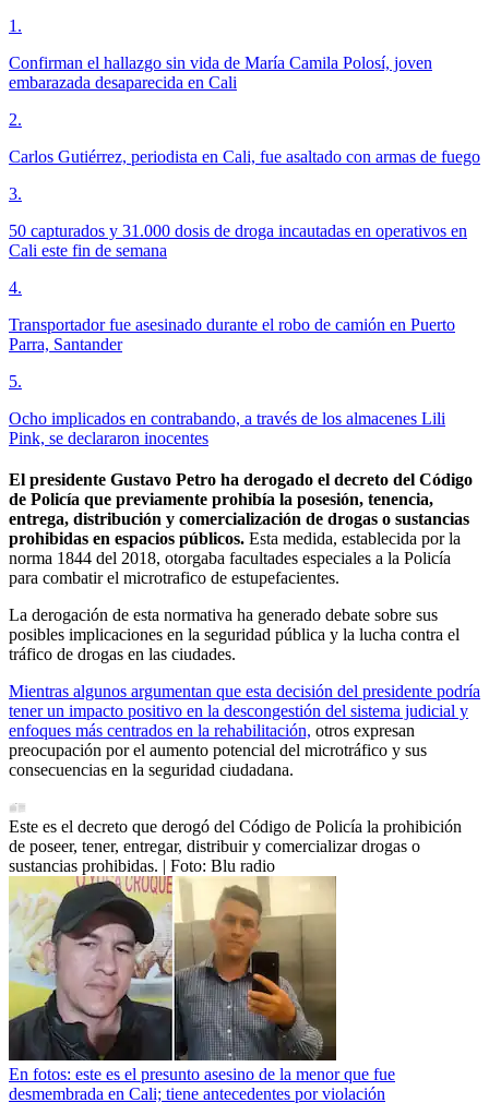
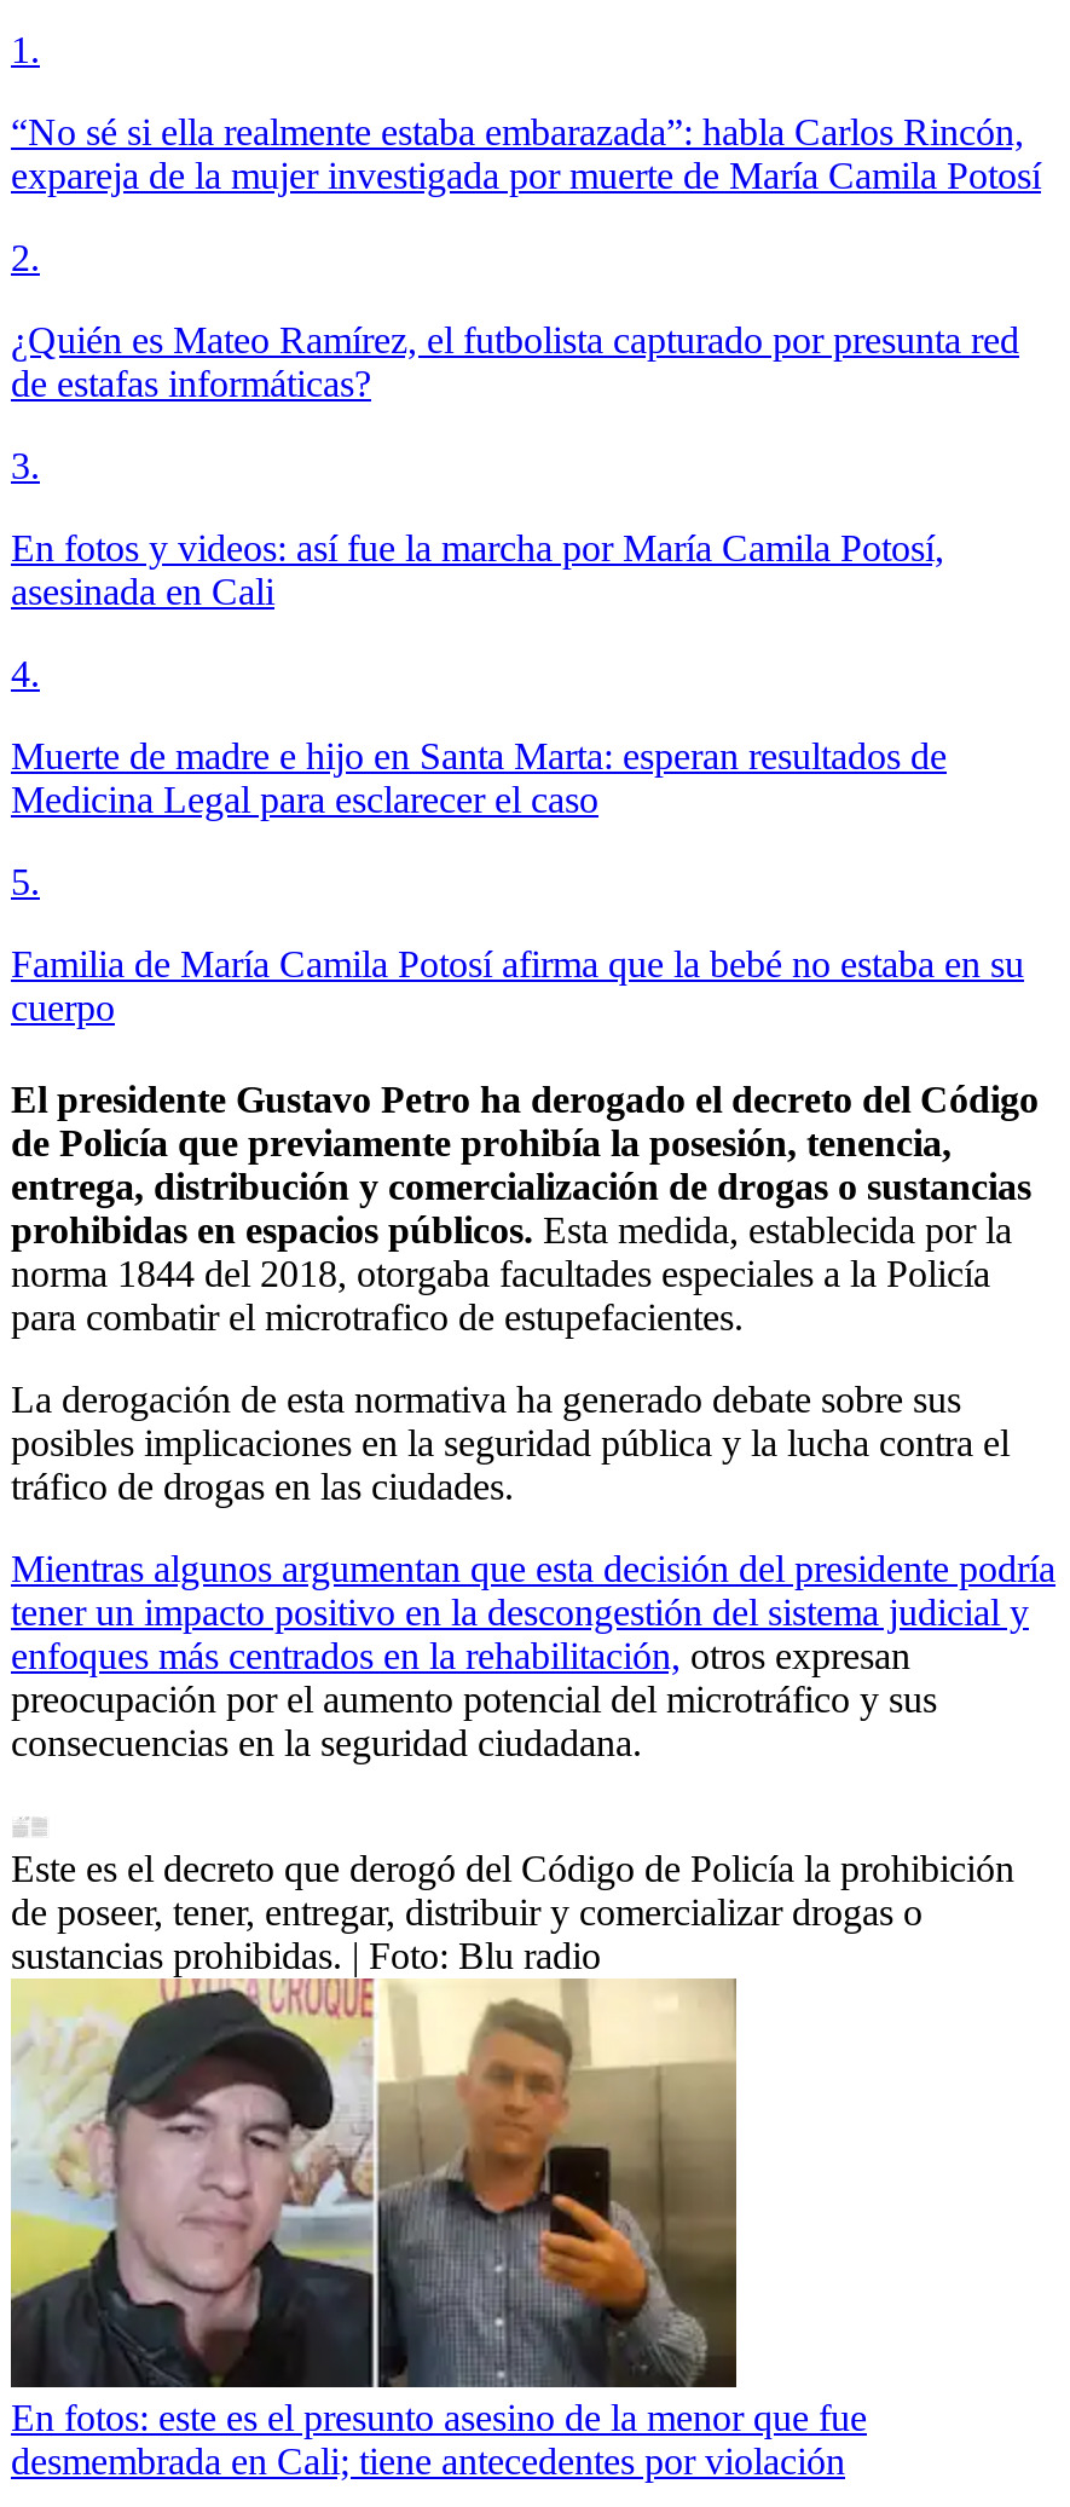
[9,54,432,92] Confirman el hallazgo sin vida de María Camila Polosí, joven | embarazada desaparecida en Cali -> [11,112,1041,196] “No sé si ella realmente estaba embarazada”: habla Carlos Rincón, | expareja de la mujer investigada por muerte de María Camila Potosí
[9,147,480,166] Carlos Gutiérrez, periodista en Cali, fue asaltado con armas de fuego -> [11,320,1019,404] ¿Quién es Mateo Ramírez, el futbolista capturado por presunta red | de estafas informáticas?
[9,222,467,260] 50 capturados y 31.000 dosis de droga incautadas en operativos en | Cali este fin de semana -> [11,528,944,612] En fotos y videos: así fue la marcha por María Camila Potosí, | asesinada en Cali
[9,315,455,354] Transportador fue asesinado durante el robo de camión en Puerto | Parra, Santander -> [11,736,947,820] Muerte de madre e hijo en Santa Marta: esperan resultados de | Medicina Legal para esclarecer el caso
[9,409,445,447] Ocho implicados en contrabando, a través de los almacenes Lili | Pink, se declararon inocentes -> [11,944,1024,1028] Familia de María Camila Potosí afirma que la bebé no estaba en su | cuerpo

